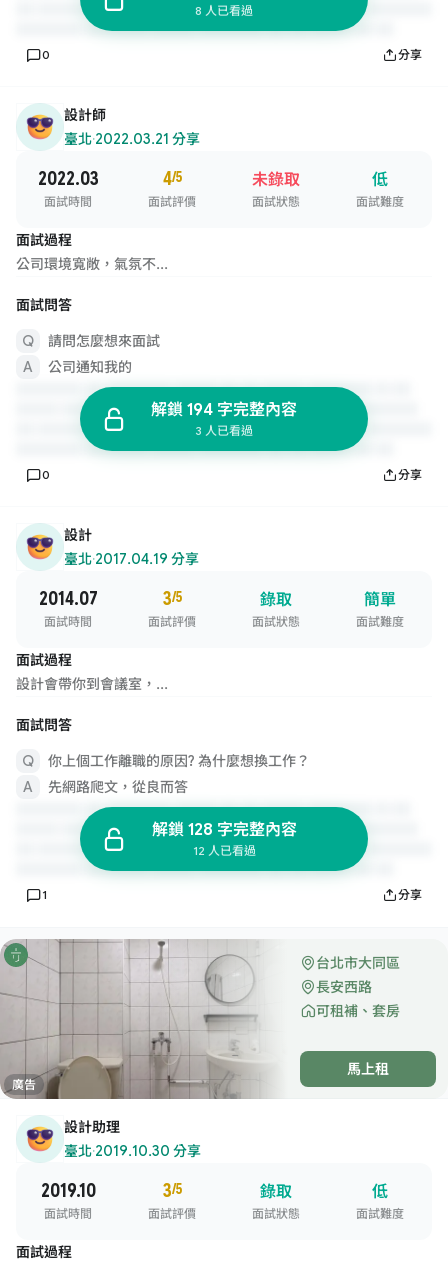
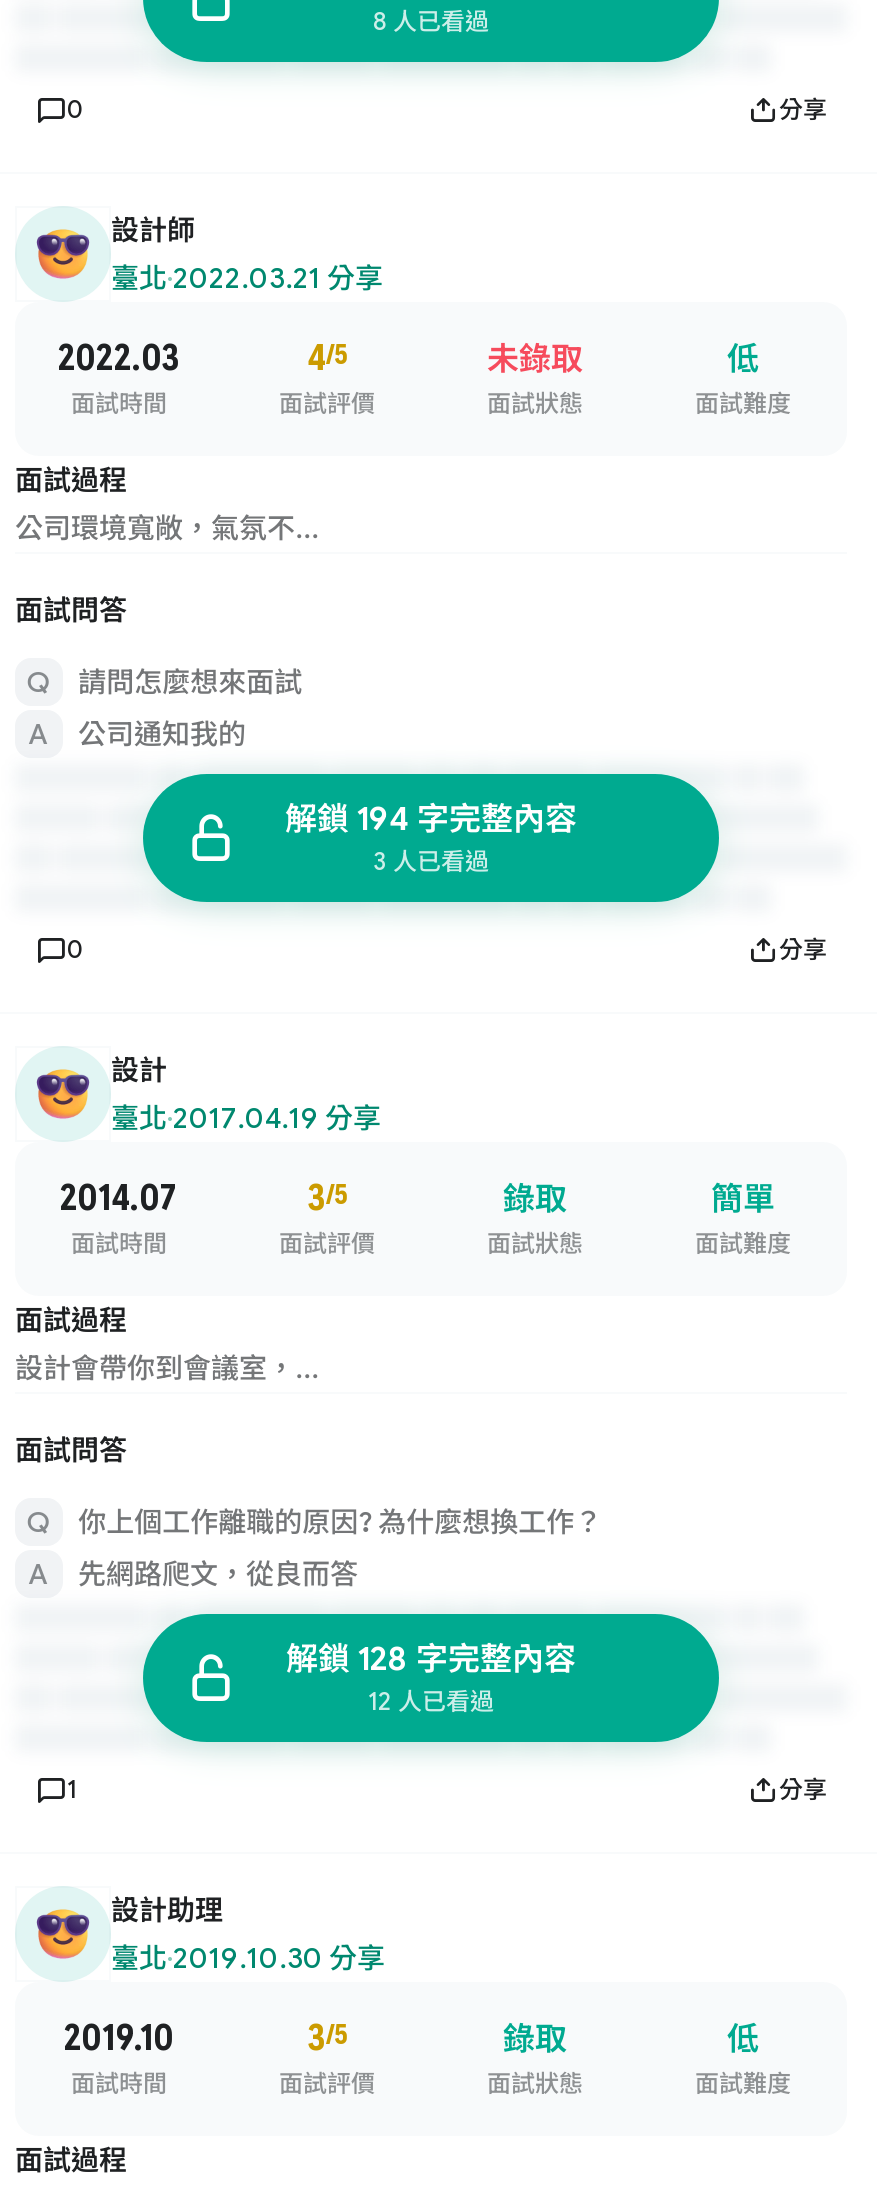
[3,939,437,1100] [image] | 台北市大同區 | 長安西路 | 可租補、套房 | 馬上租 | 廣告 -> none

